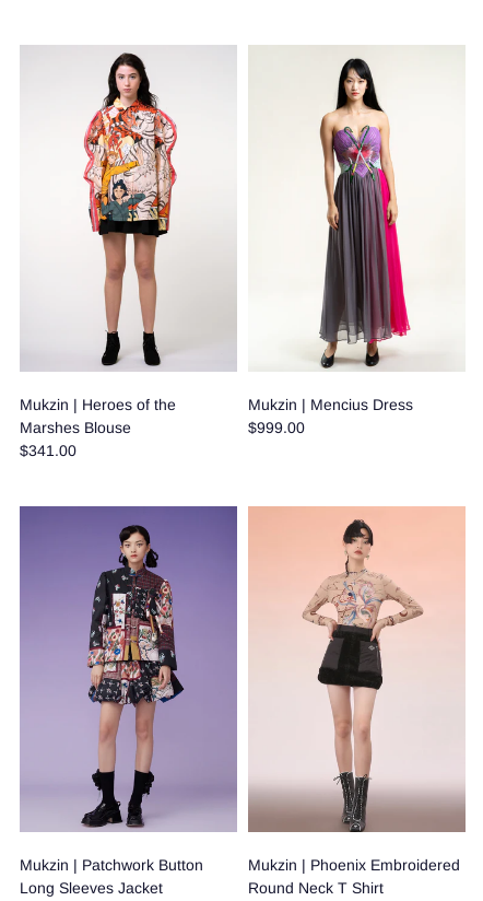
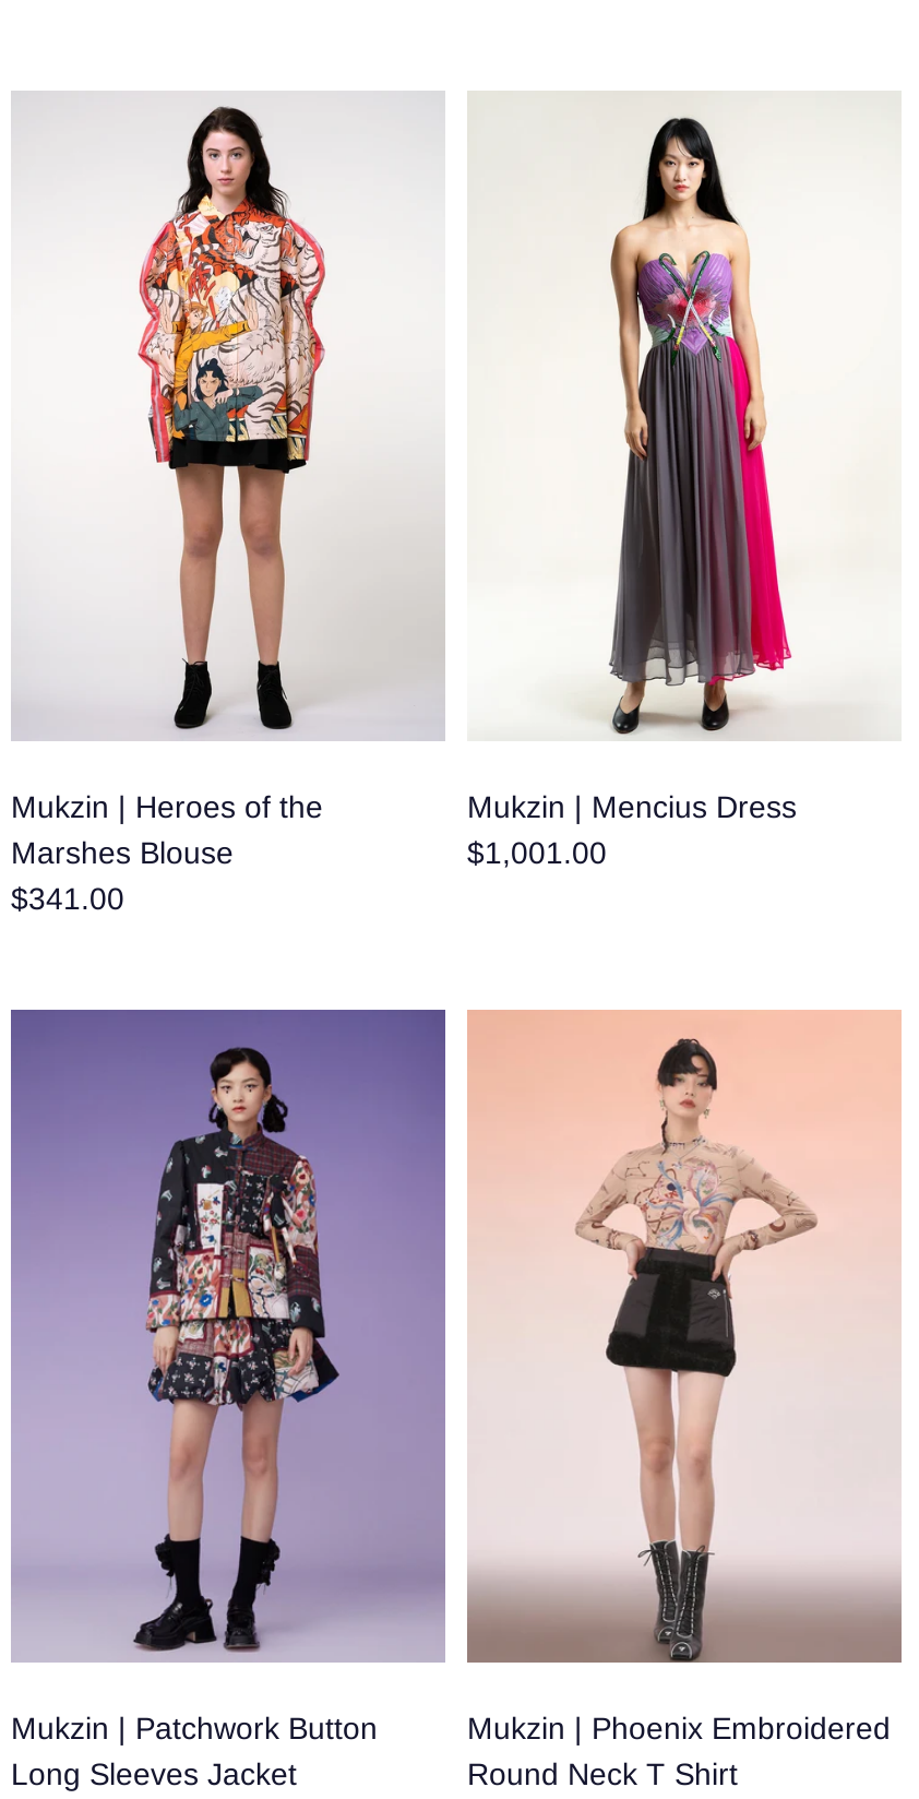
[248,419,305,436] $999.00 -> [467,836,607,871] $1,001.00

